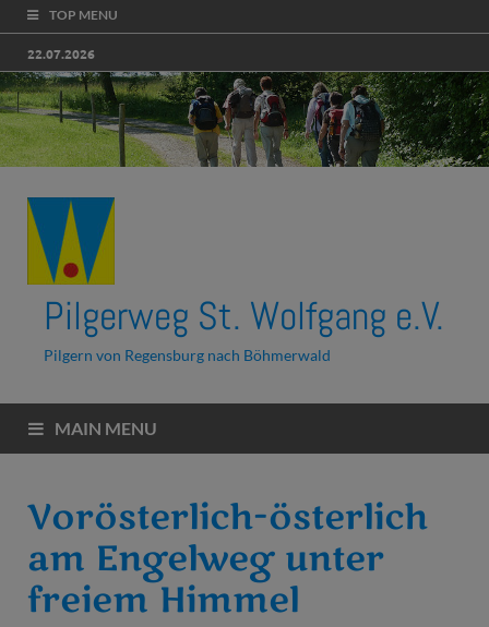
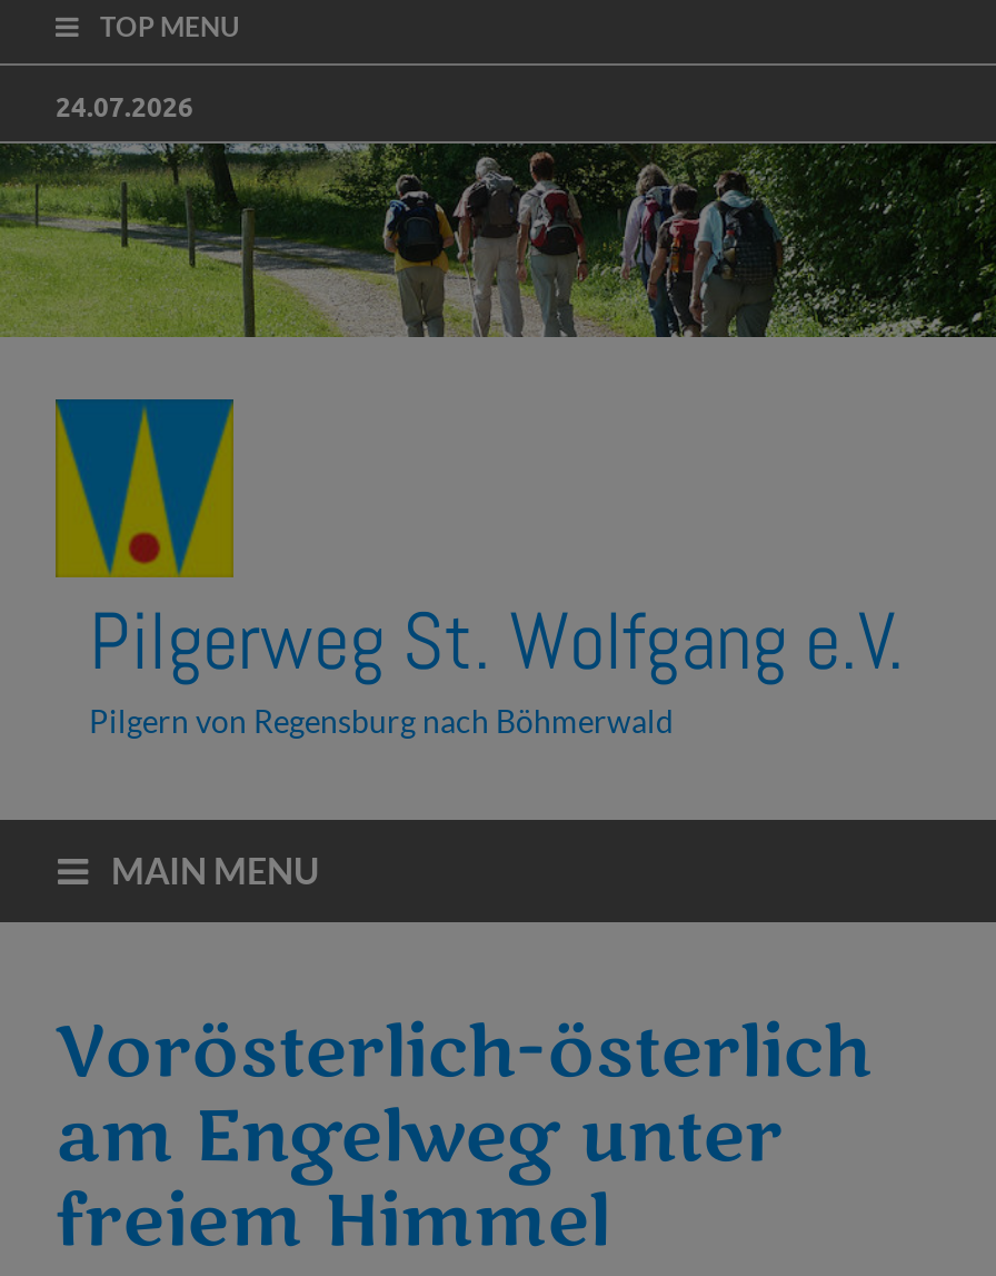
[27,44,95,62] 22.07.2026 -> [56,87,193,122] 24.07.2026

